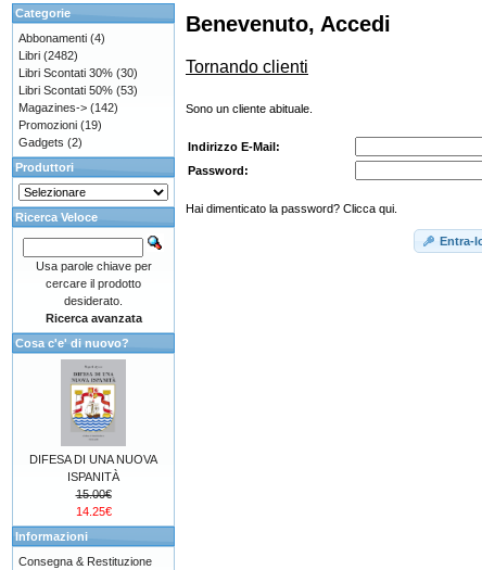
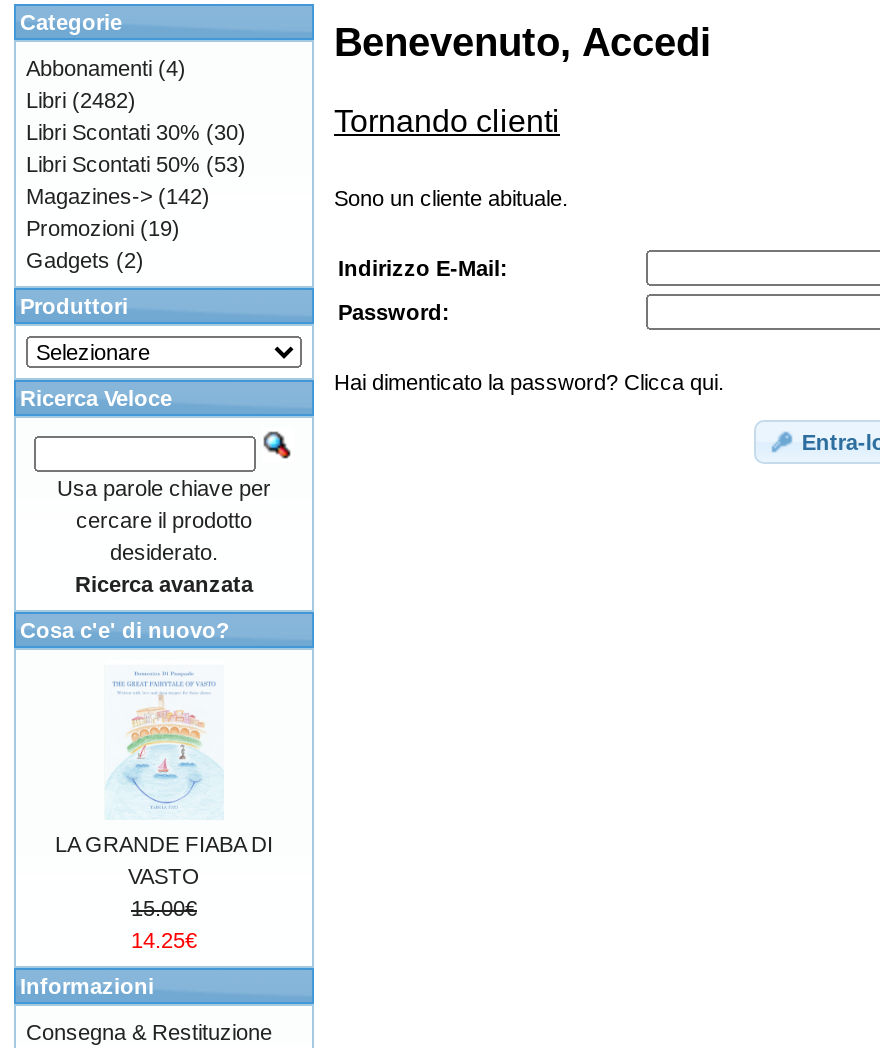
[29,358,157,483] [image] | DIFESA DI UNA NUOVA | ISPANITÀ -> [55,660,273,888] [image] | LA GRANDE FIABA DI | VASTO

